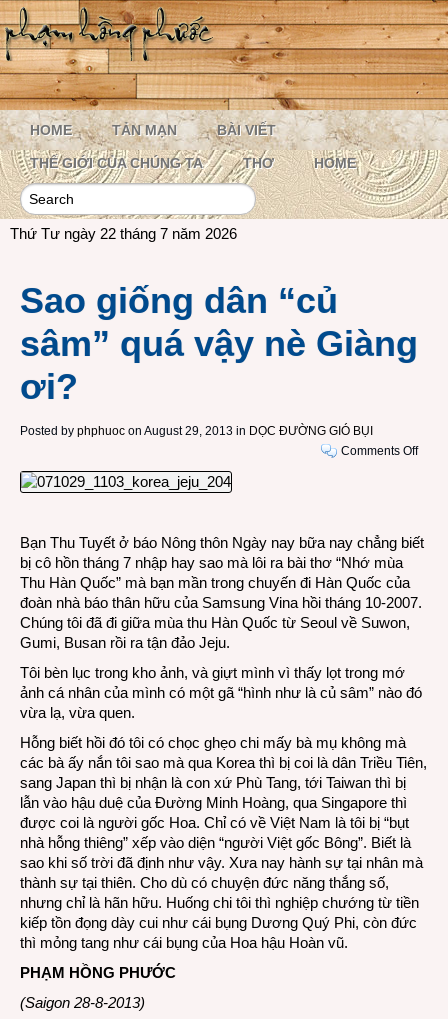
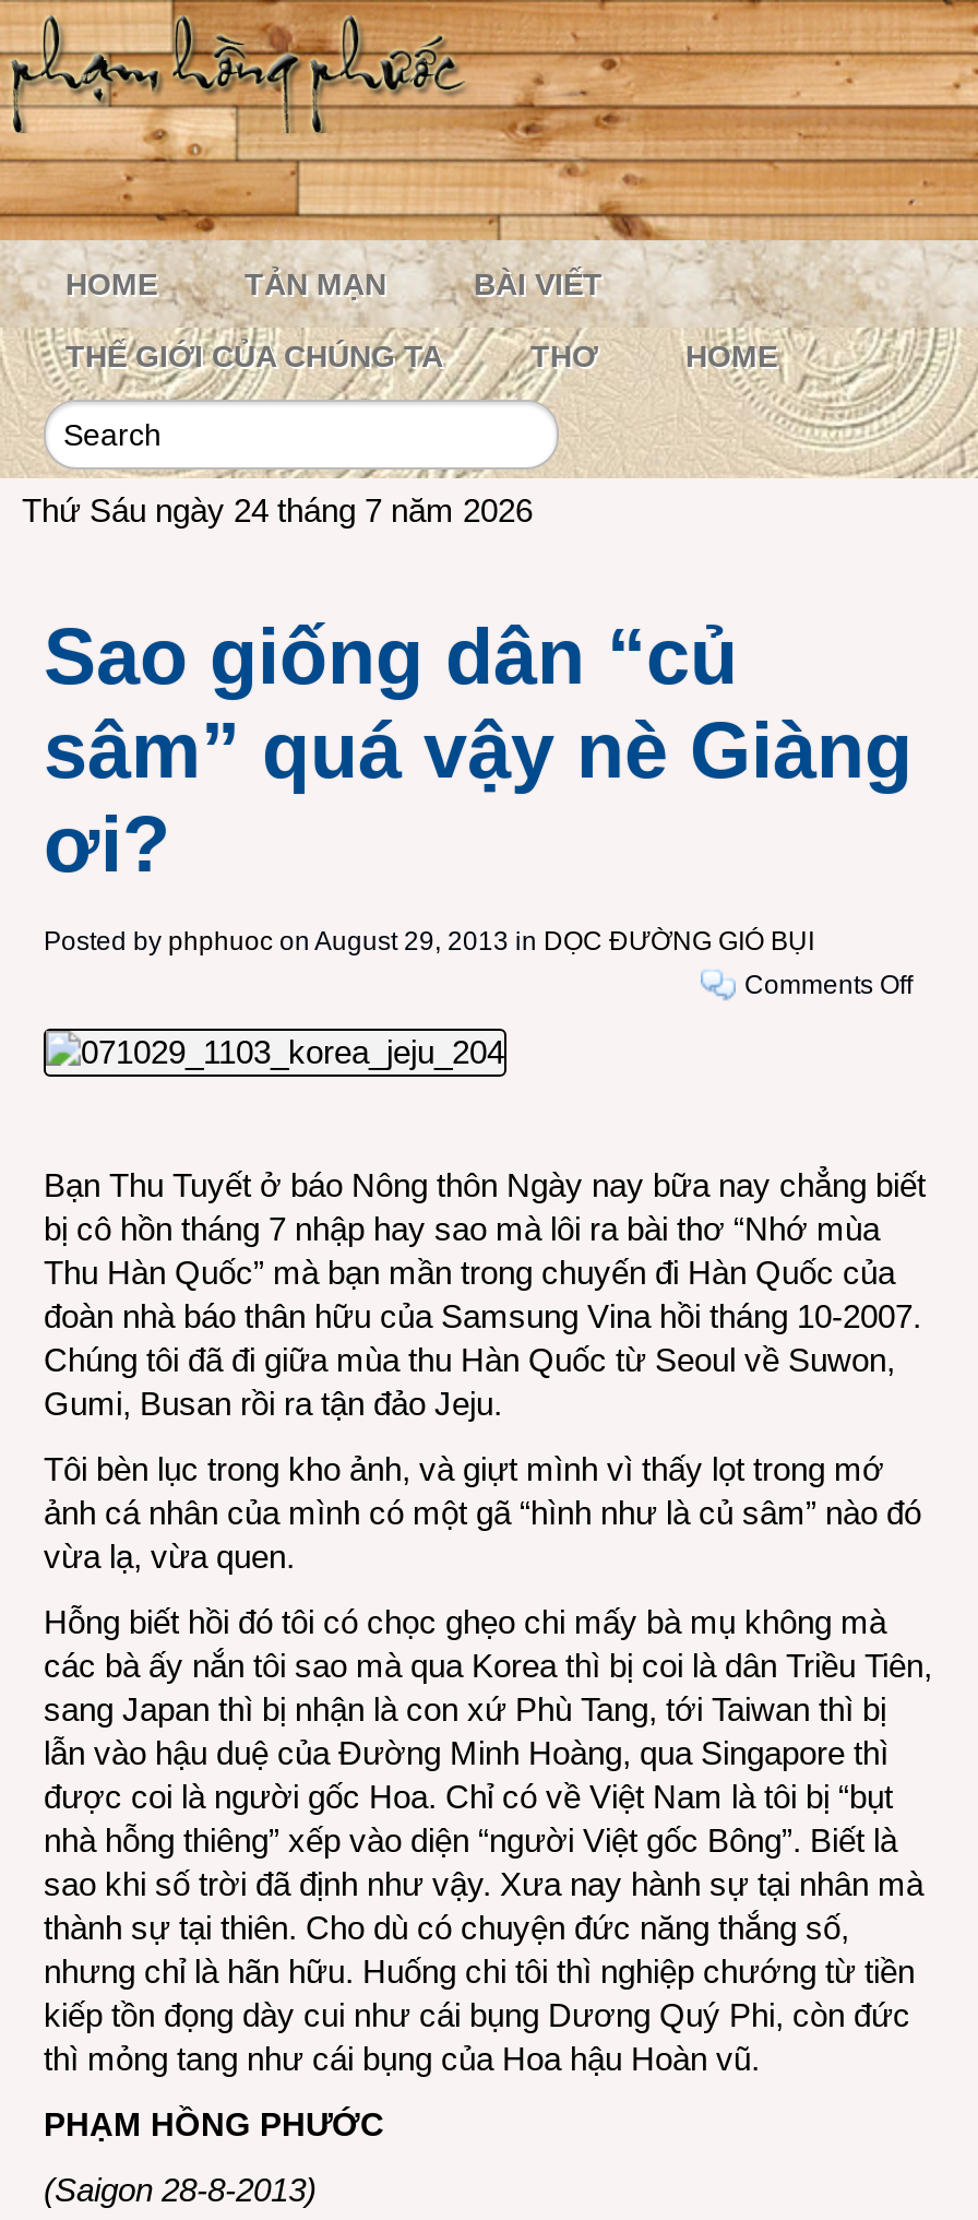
[10,225,237,242] Thứ Tư ngày 22 tháng 7 năm 2026 -> [22,491,533,529] Thứ Sáu ngày 24 tháng 7 năm 2026

